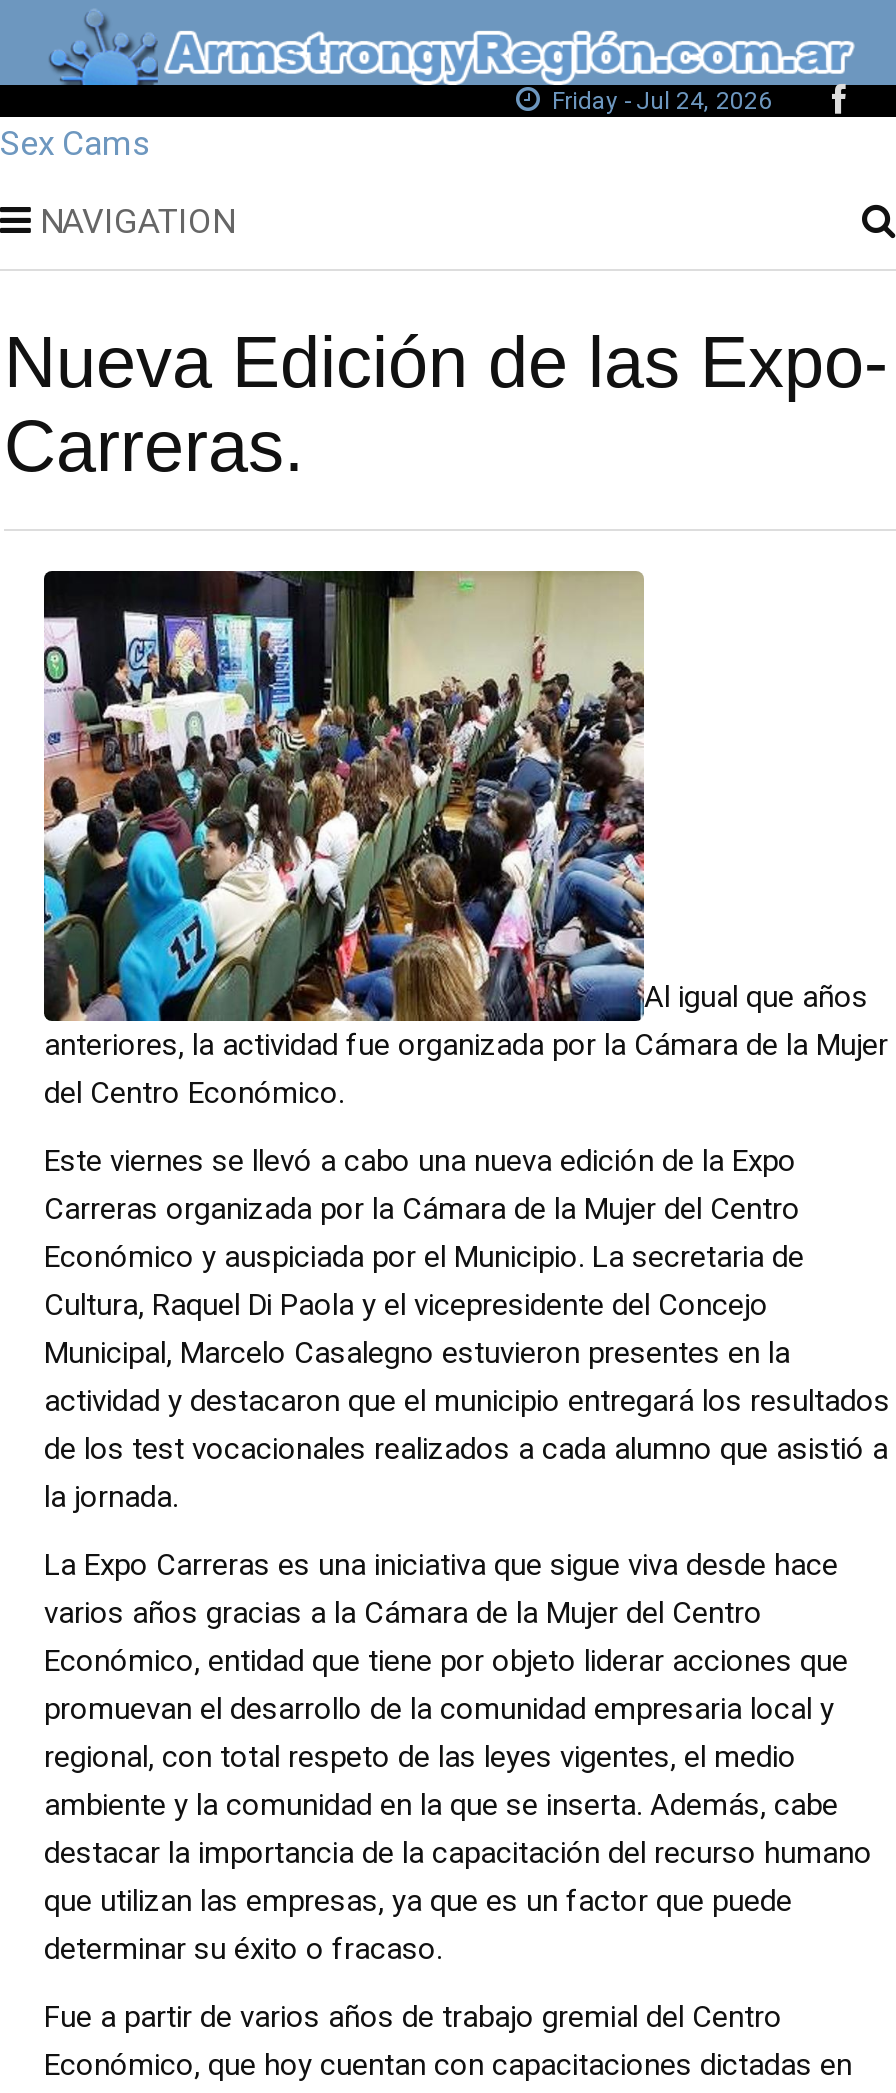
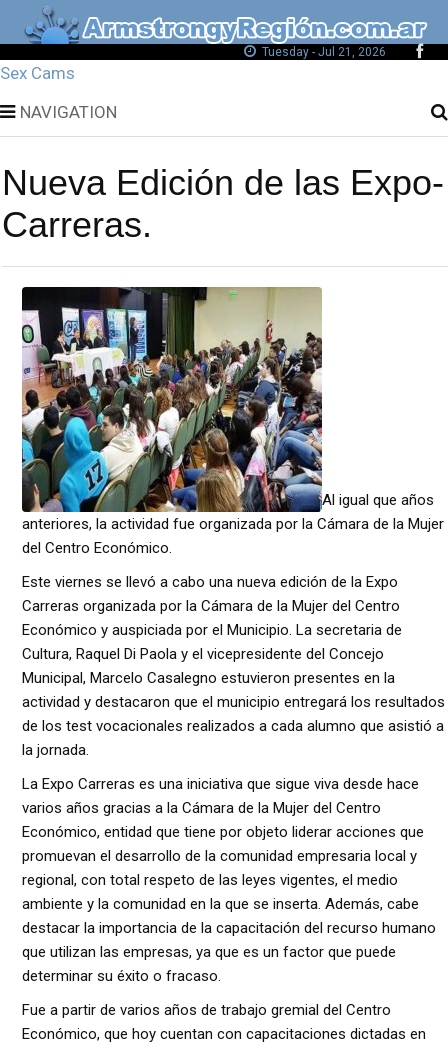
[546,87,772,115] Friday - Jul 24, 2026 -> [259,45,386,59] Tuesday - Jul 21, 2026

